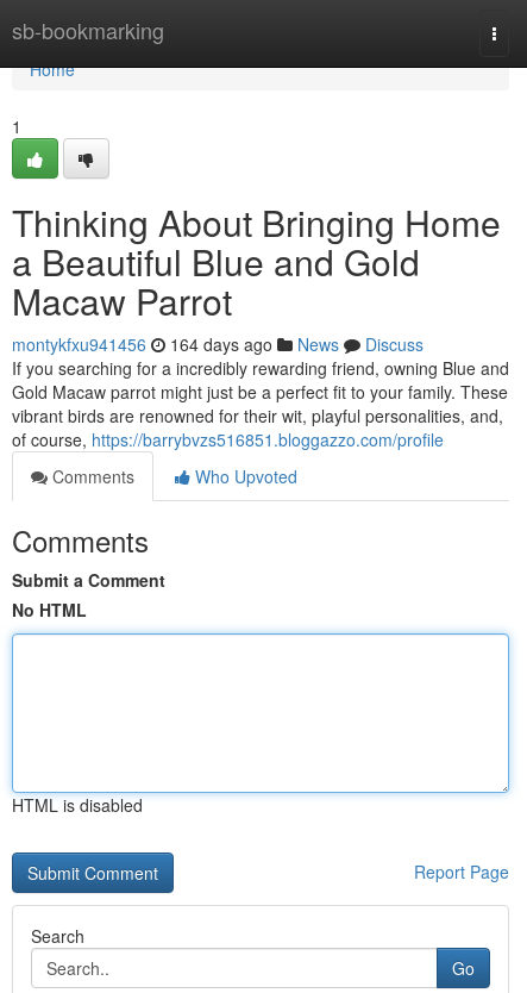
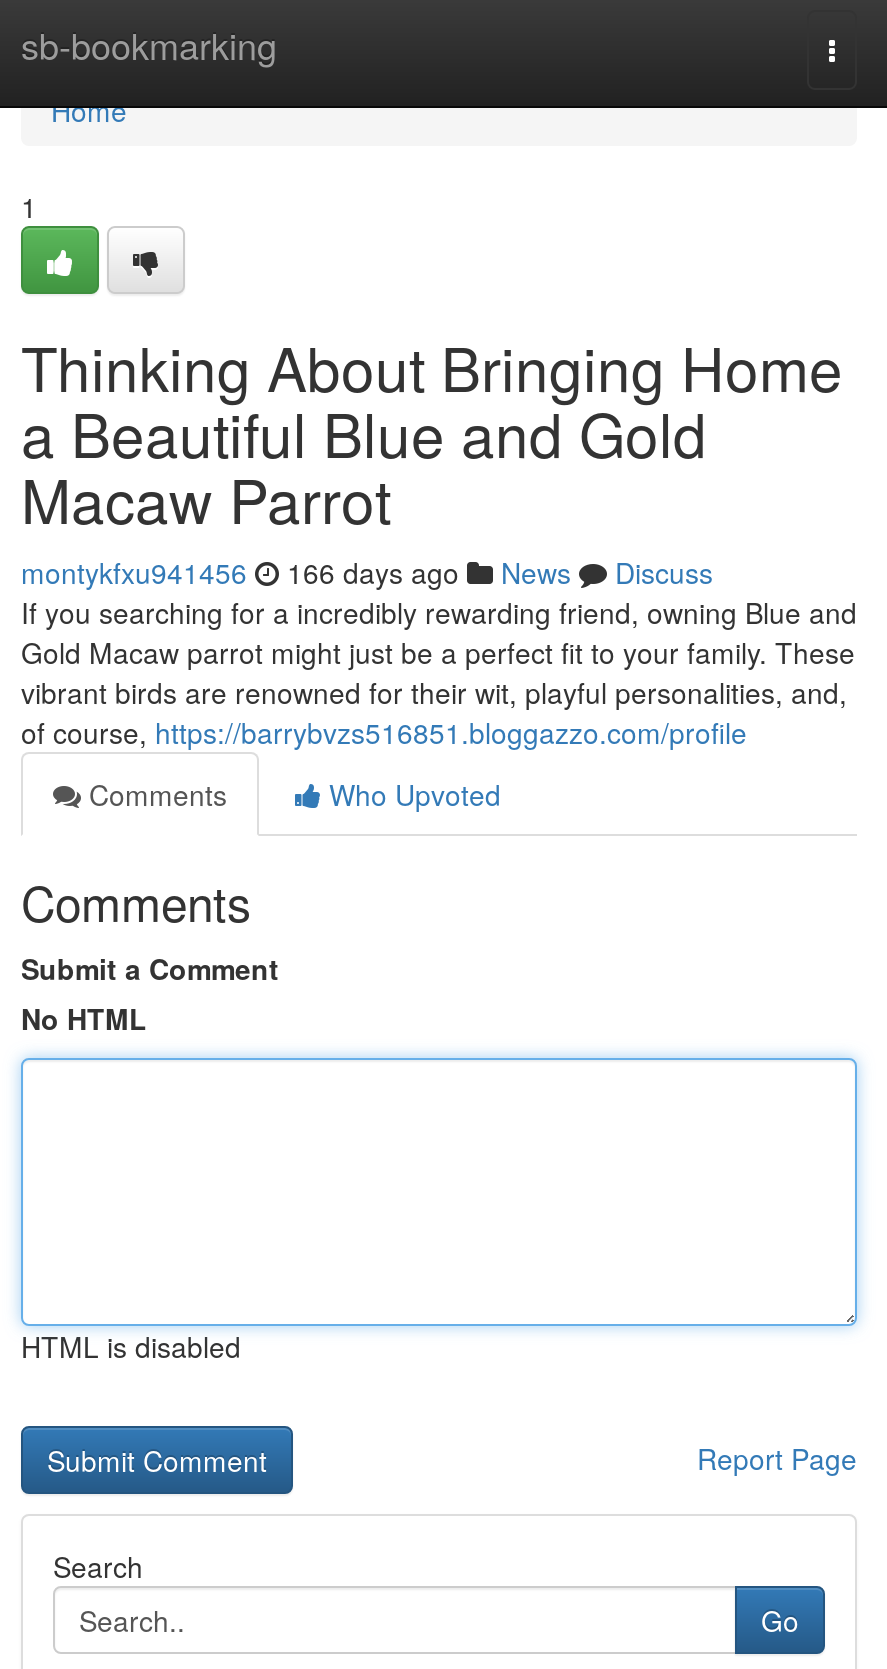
[12,332,424,356] montykfxu941456 164 days ago News Discuss -> [21,552,713,592] montykfxu941456 166 days ago News Discuss

